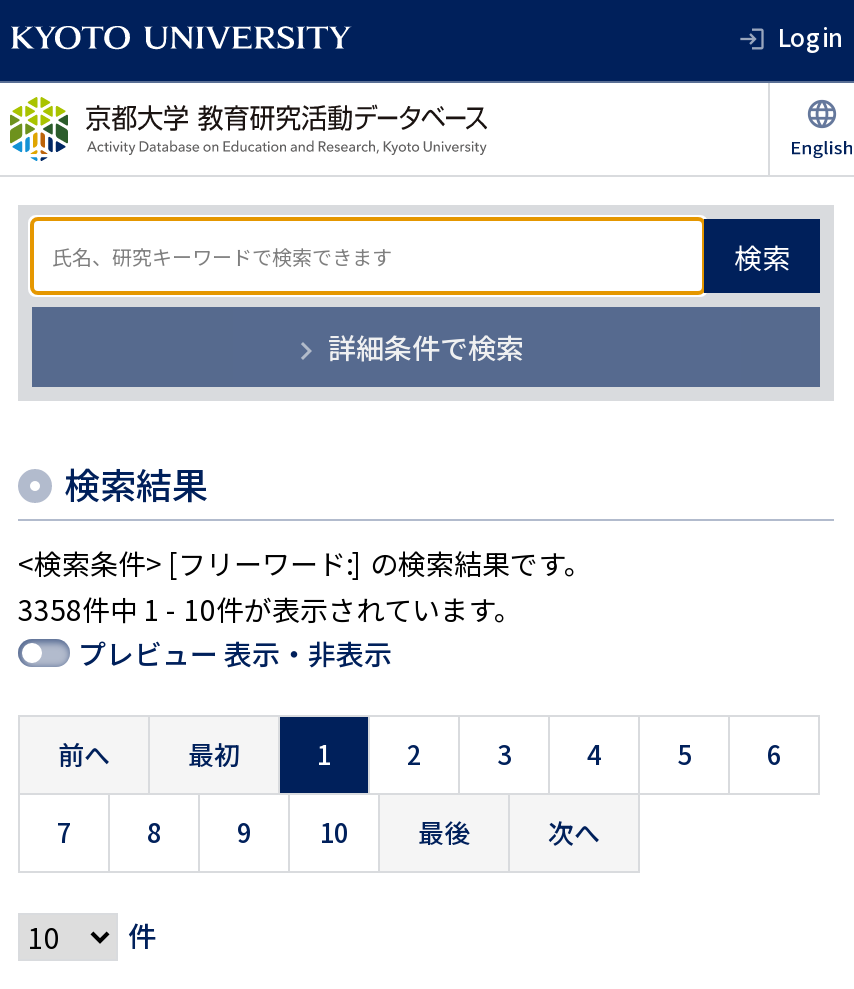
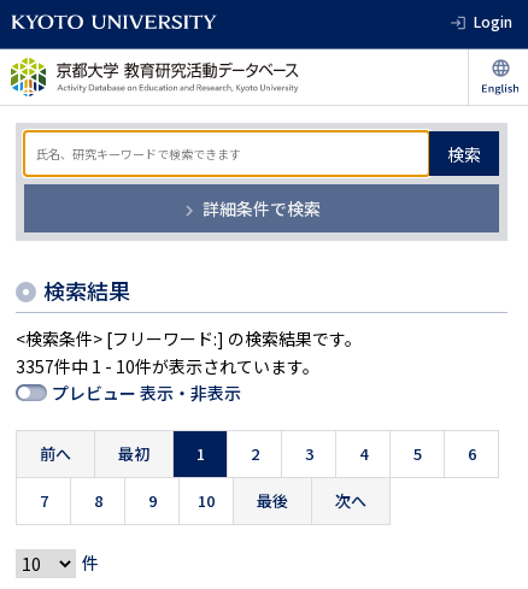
[18,589,522,629] 3358件中 1 - 10件が表示されています。 -> [16,354,319,378] 3357件中 1 - 10件が表示されています。

